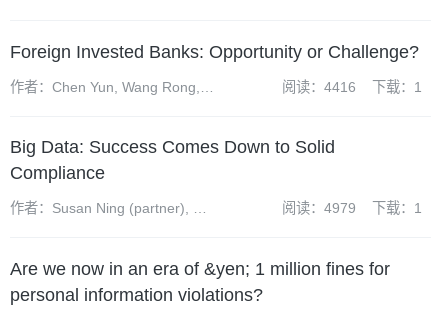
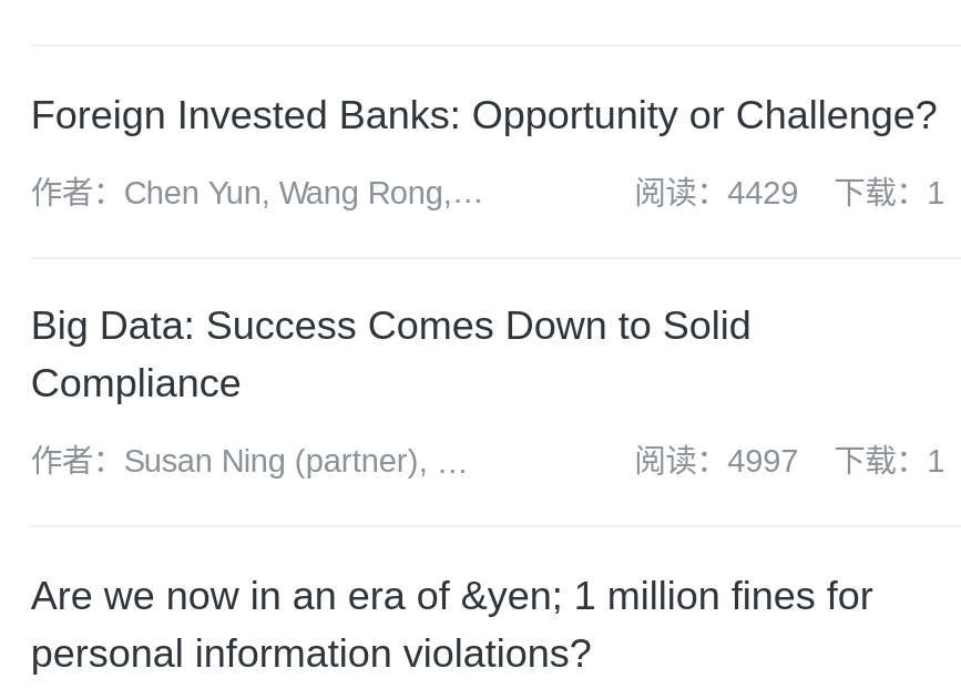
[282,79,422,95] 阅读：4416 下载：1 -> [634,174,945,210] 阅读：4429 下载：1
[282,200,422,216] 阅读：4979 下载：1 -> [634,444,945,479] 阅读：4997 下载：1

